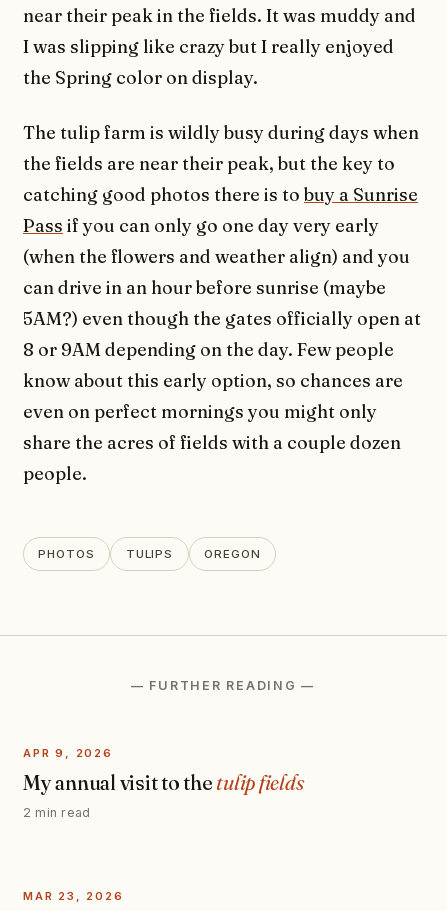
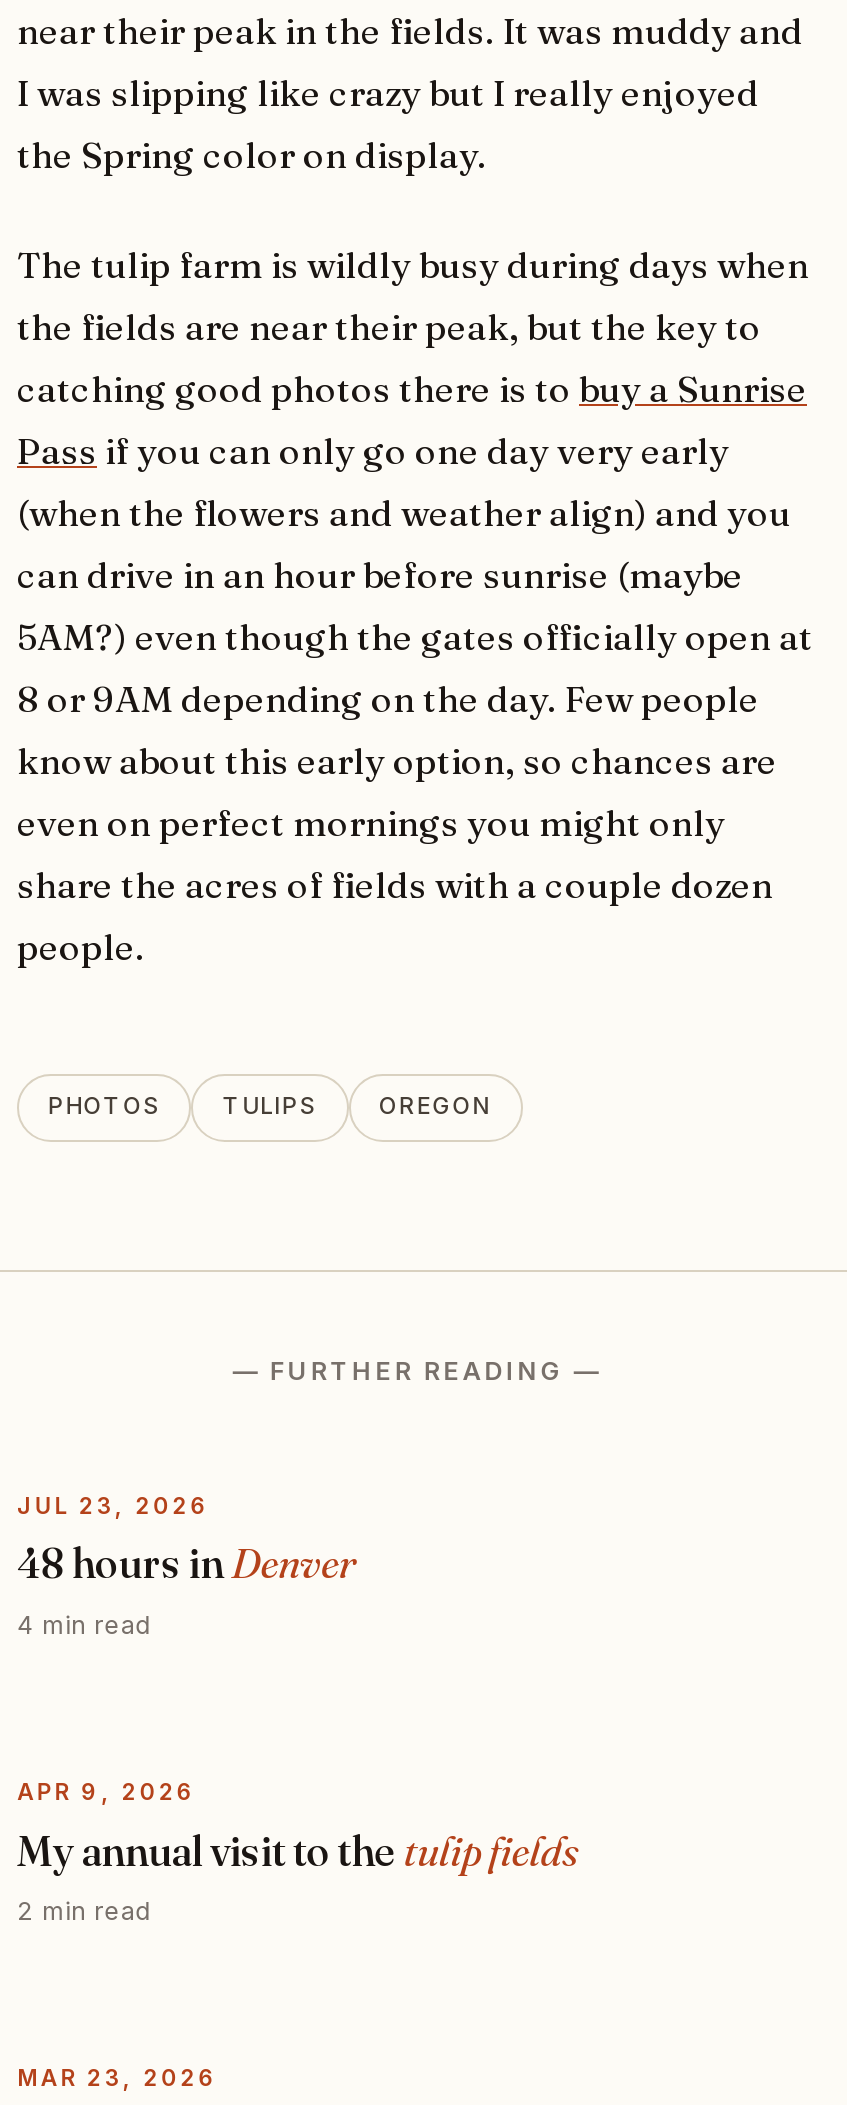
none -> [17,1492,356,1641] JUL 23, 2026 | 48 hours inDenver | 4 min read

